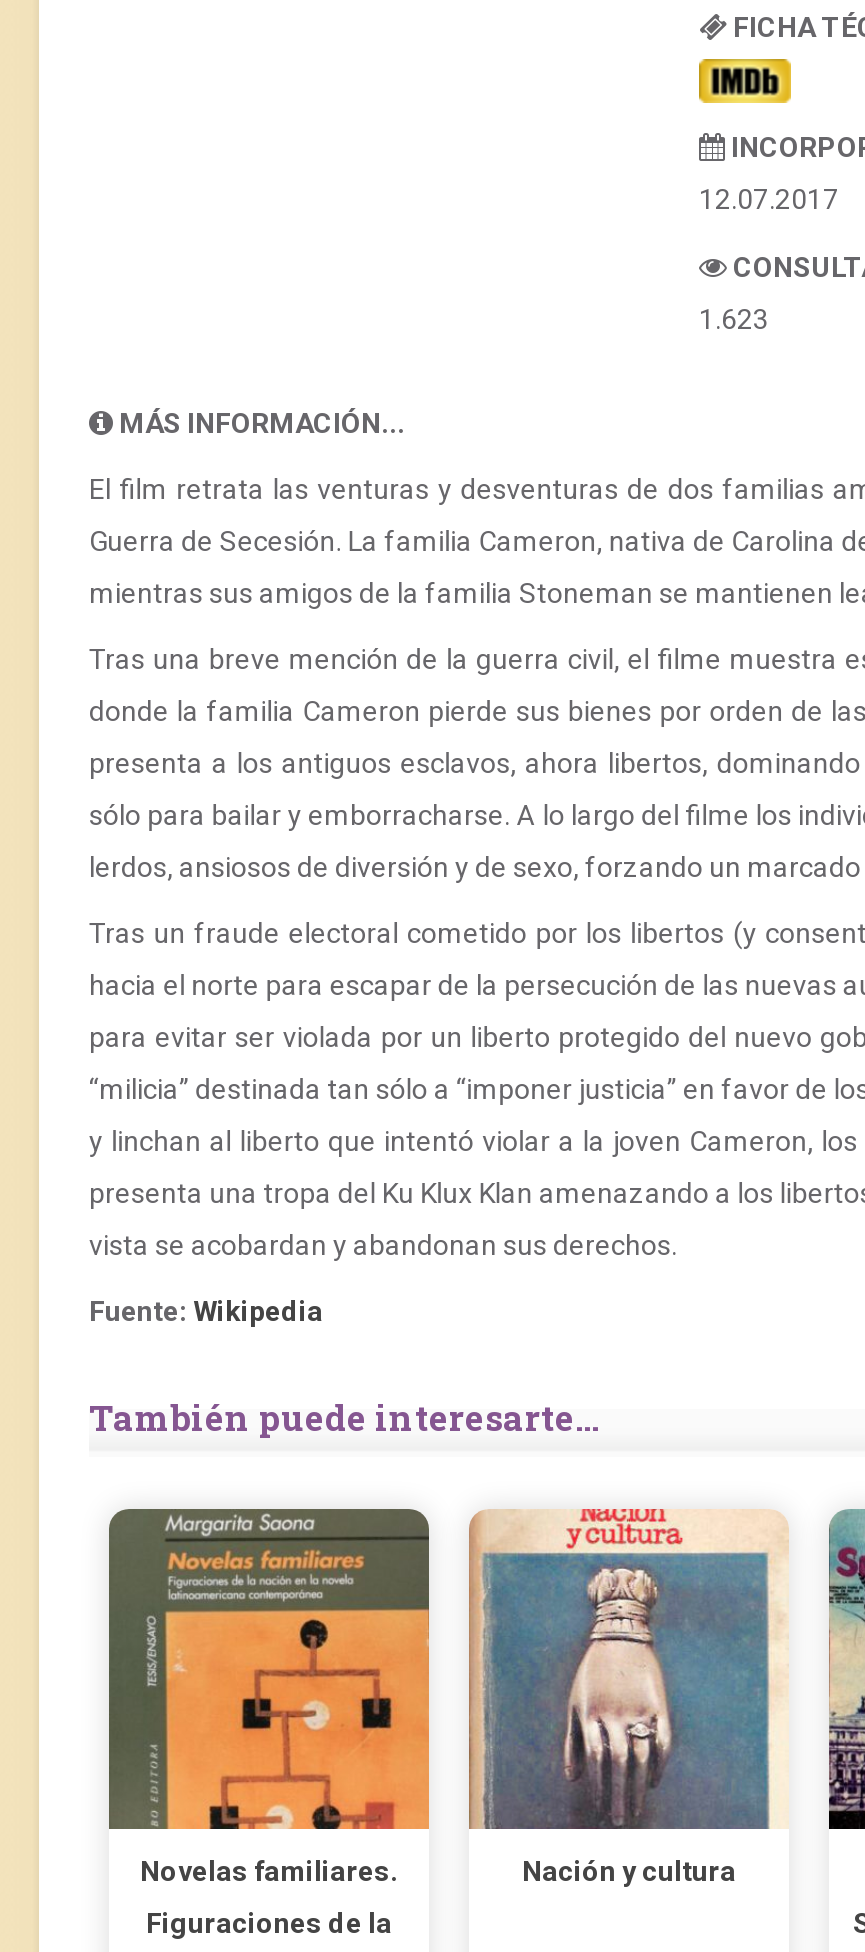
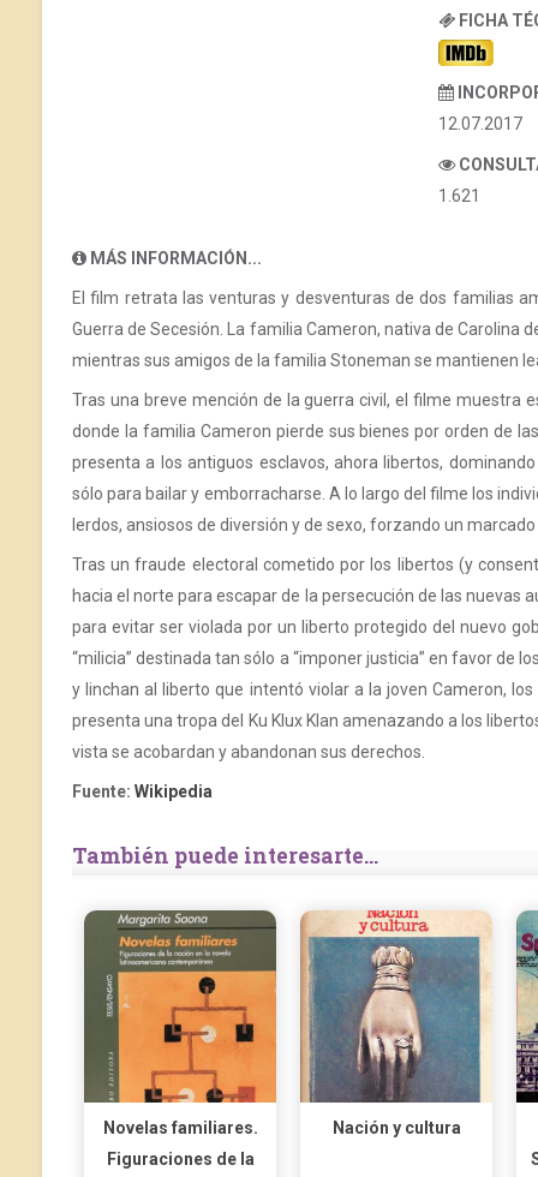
[699,303,769,335] 1.623 -> [438,186,480,205] 1.621

